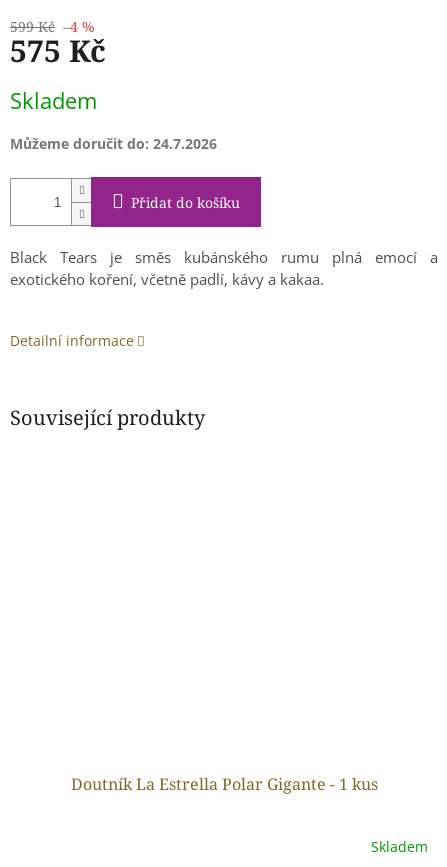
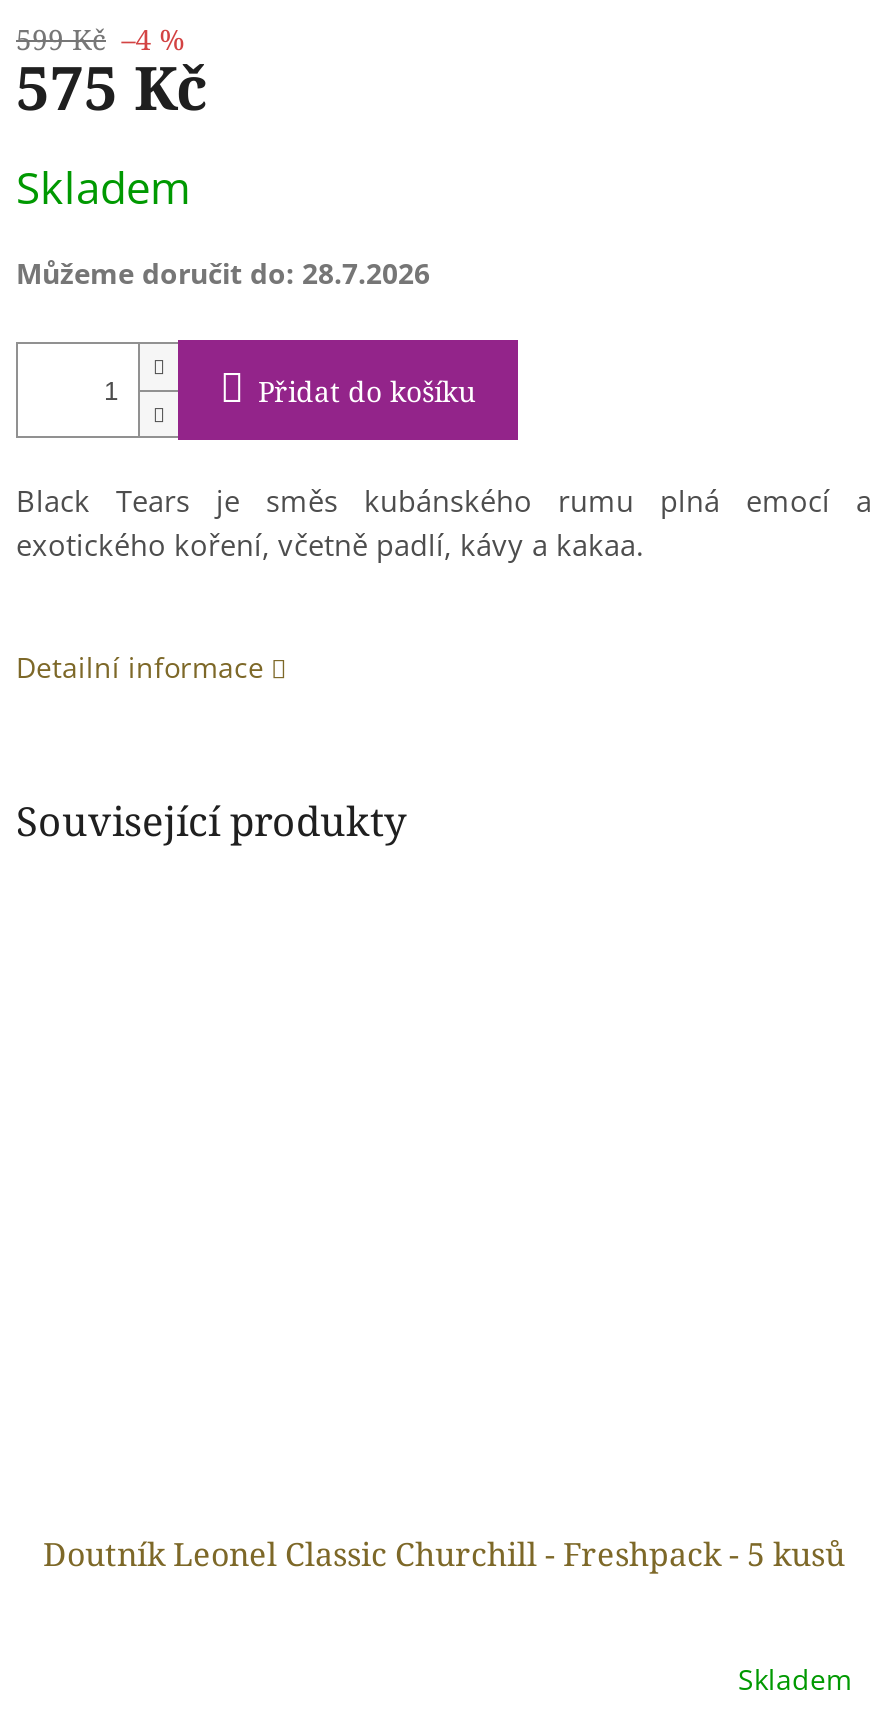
[10,134,217,153] Můžeme doručit do: 24.7.2026 -> [16,255,430,293] Můžeme doručit do: 28.7.2026
[70,773,377,795] Doutník La Estrella Polar Gigante - 1 kus -> [43,1531,845,1575] Doutník Leonel Classic Churchill - Freshpack - 5 kusů

